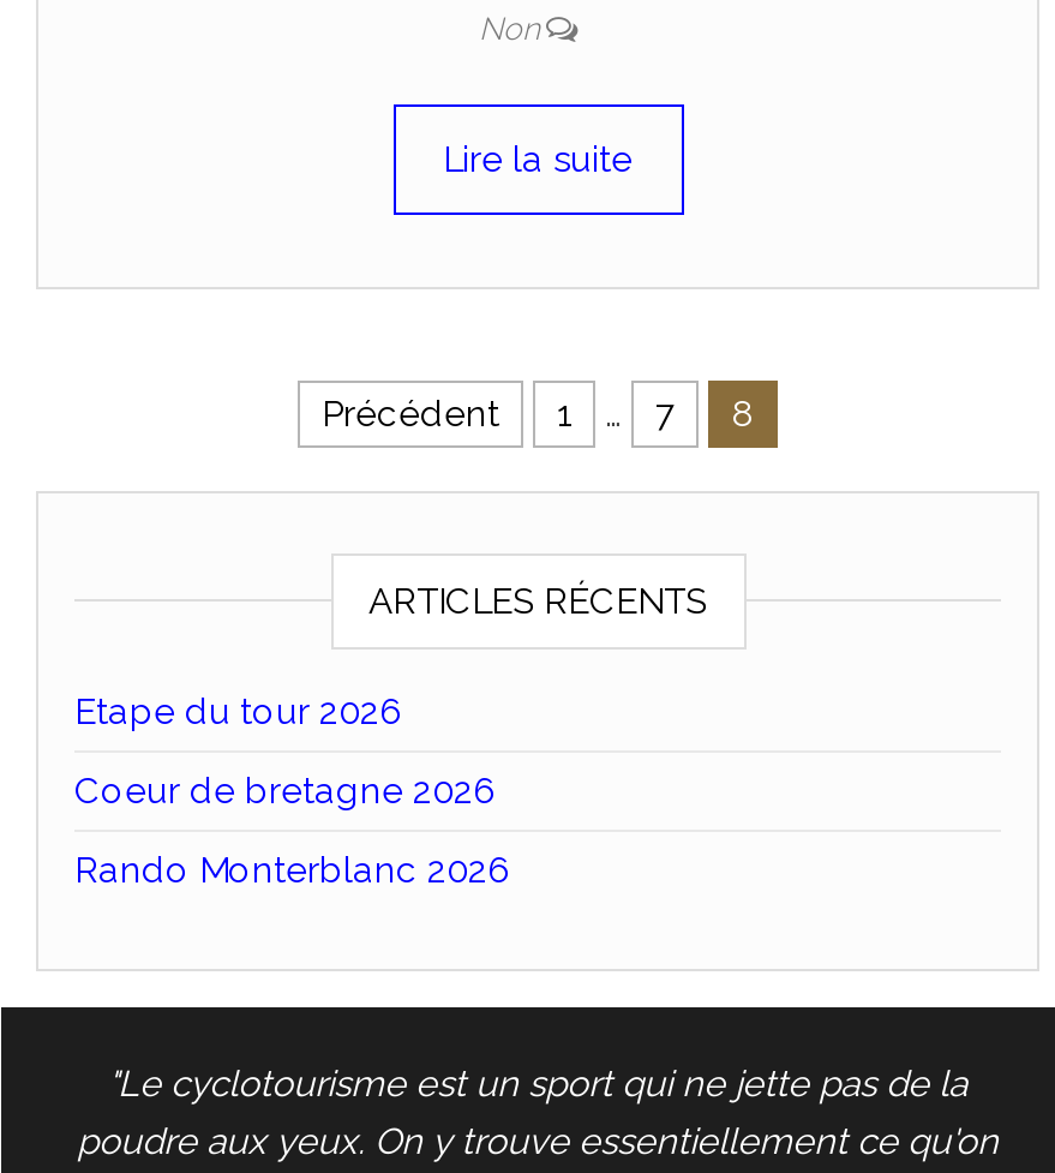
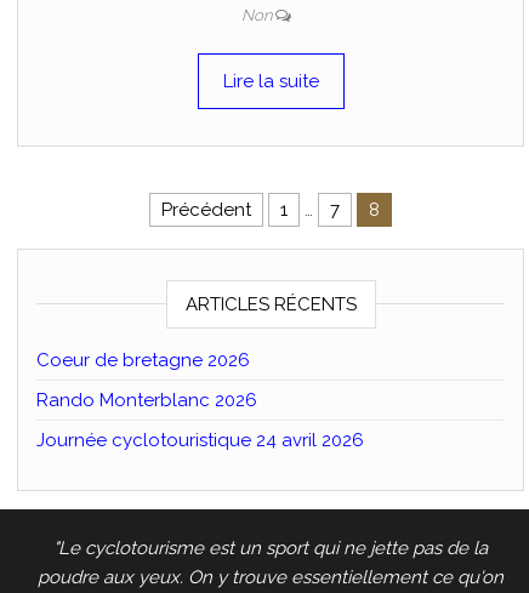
[74,690,403,734] Etape du tour 2026 -> none
moved [74,770,511,892] -> [36,349,257,411]: Coeur de bretagne 2026 | Rando Monterblanc 2026
none -> [36,429,364,451] Journée cyclotouristique 24 avril 2026

